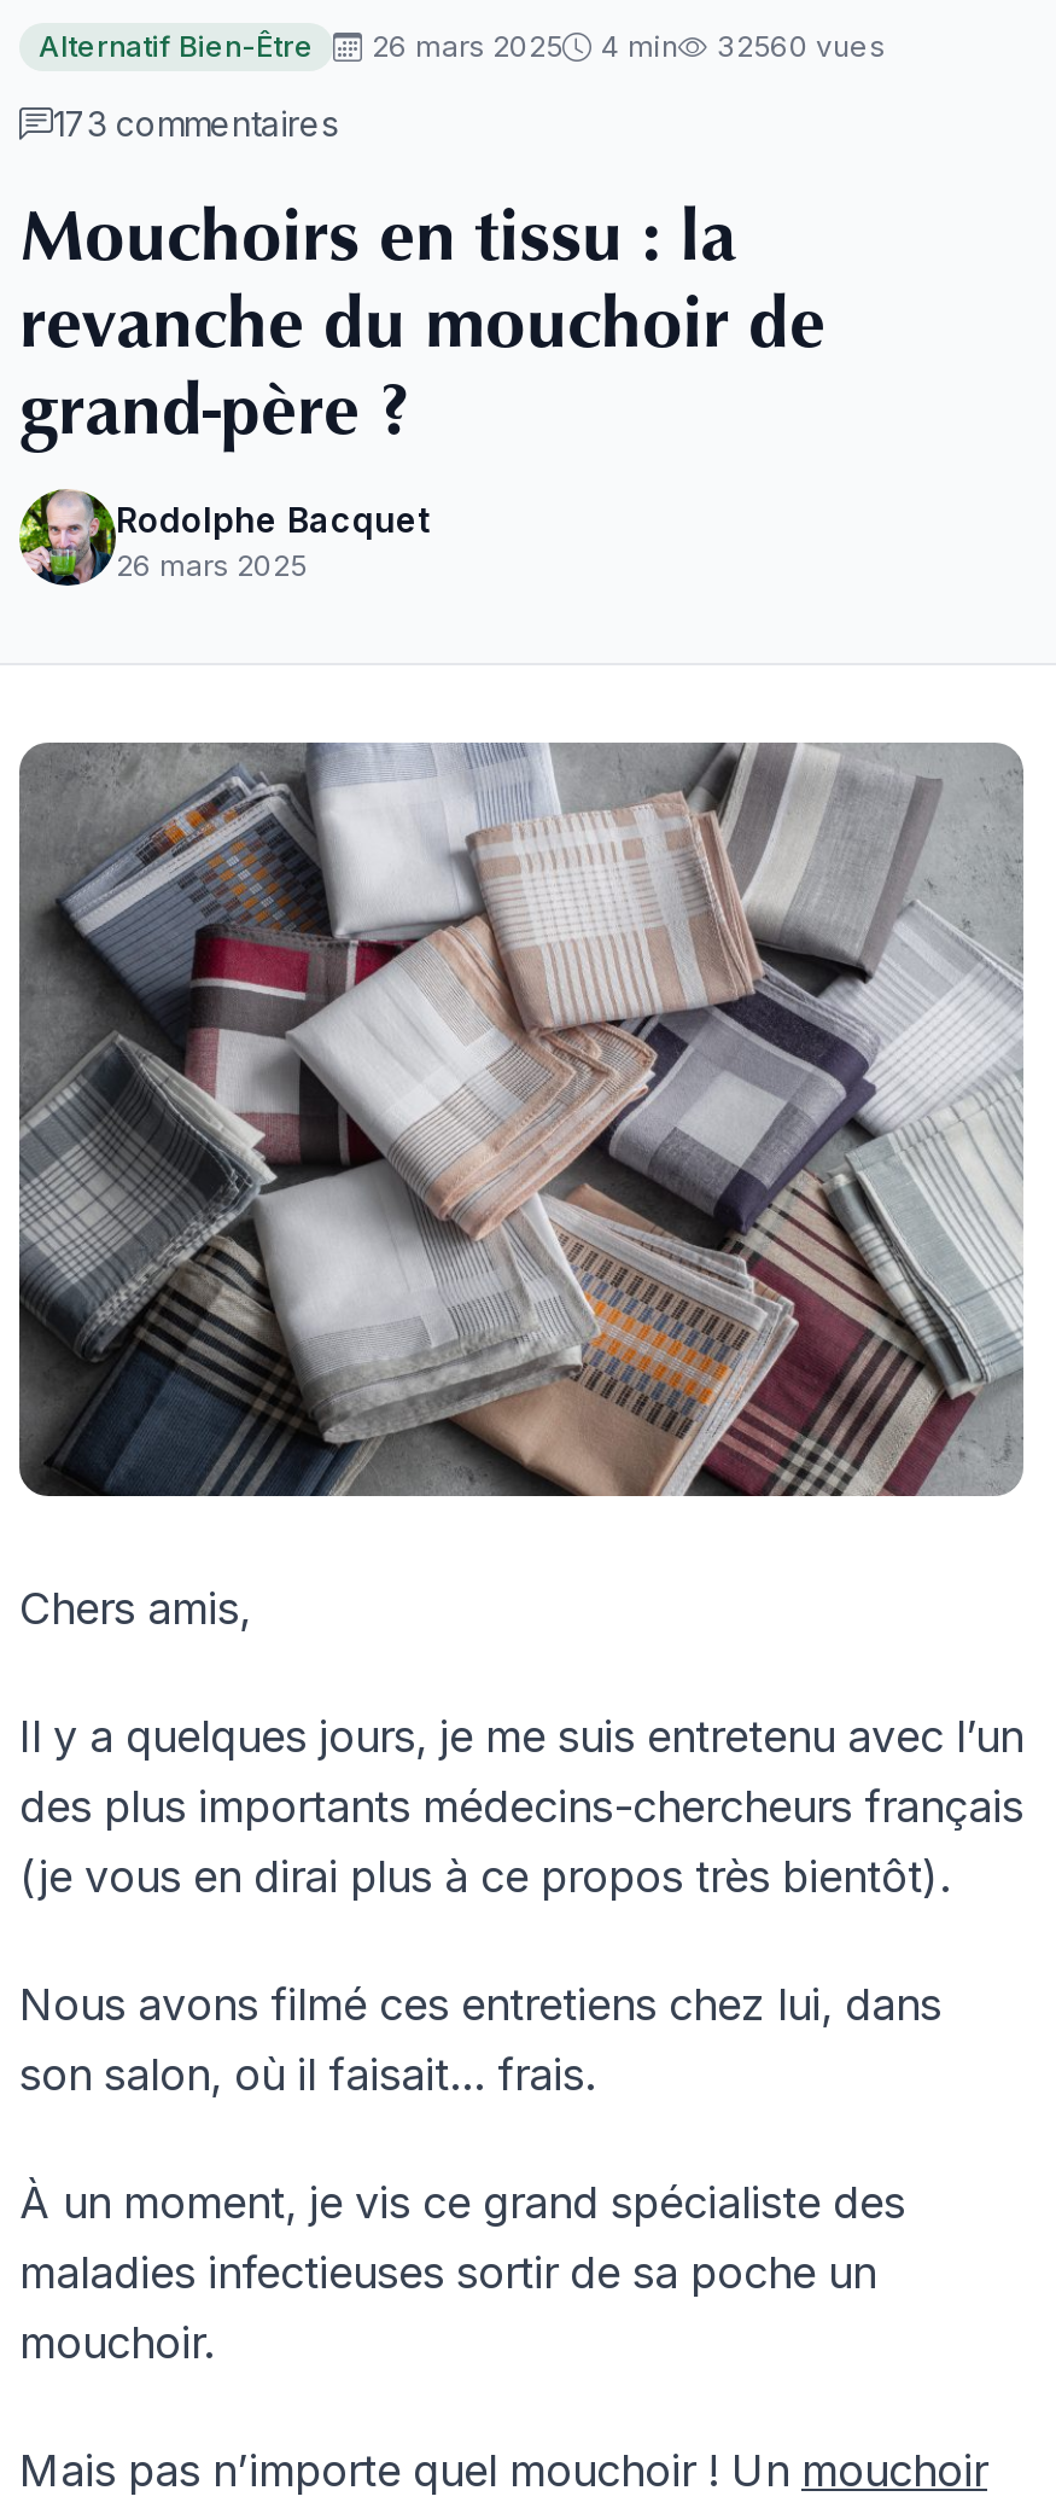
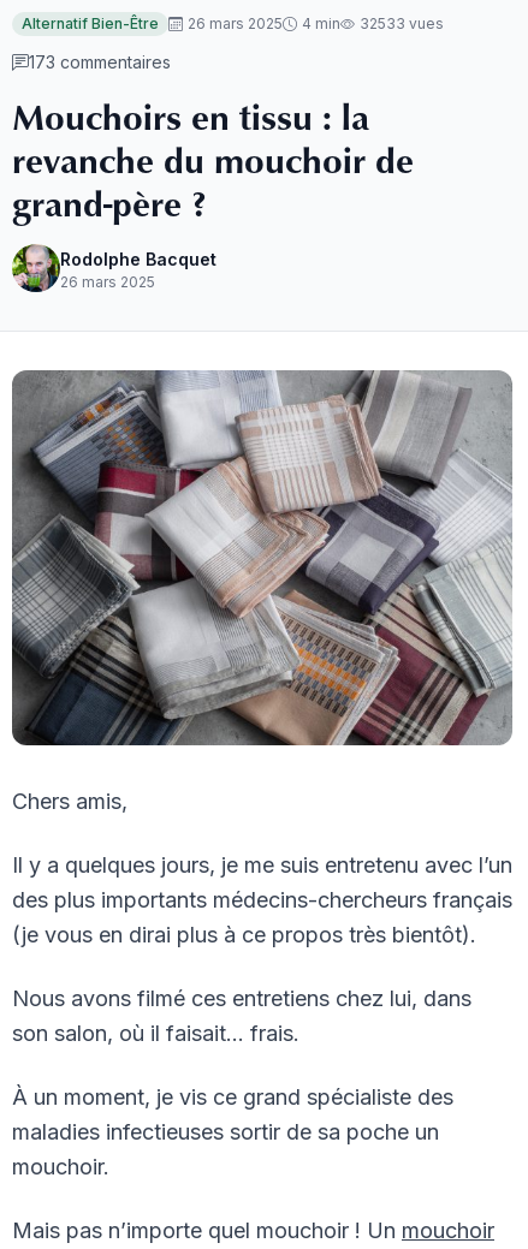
[39,28,886,64] Alternatif Bien-Être 26 mars 2025 4 min 32560 vues -> [22,14,444,32] Alternatif Bien-Être 26 mars 2025 4 min 32533 vues

